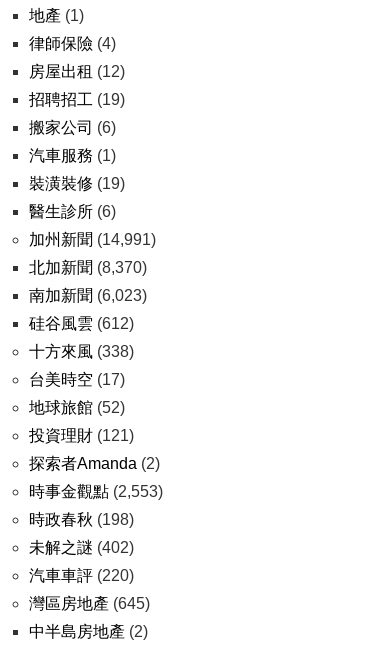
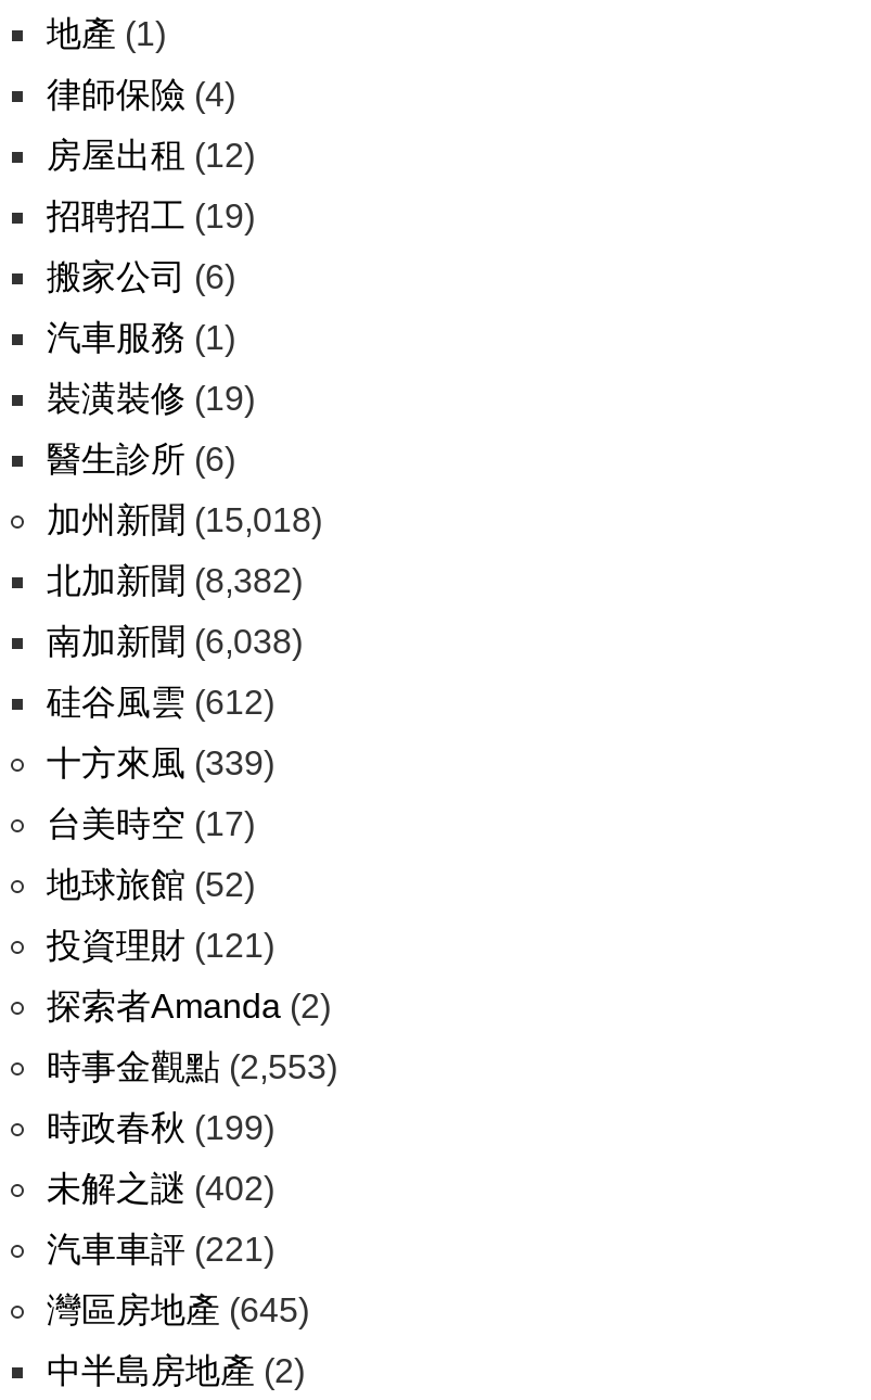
[29,231,156,248] 加州新聞(14,991) -> [47,501,322,538] 加州新聞(15,018)
[29,259,147,276] 北加新聞(8,370) -> [47,562,303,599] 北加新聞(8,382)
[29,287,147,304] 南加新聞(6,023) -> [47,623,303,660] 南加新聞(6,038)
[29,343,134,360] 十方來風(338) -> [47,744,274,781] 十方來風(339)
[29,511,134,528] 時政春秋(198) -> [47,1109,274,1146] 時政春秋(199)
[29,567,134,584] 汽車車評(220) -> [47,1231,274,1268] 汽車車評(221)

